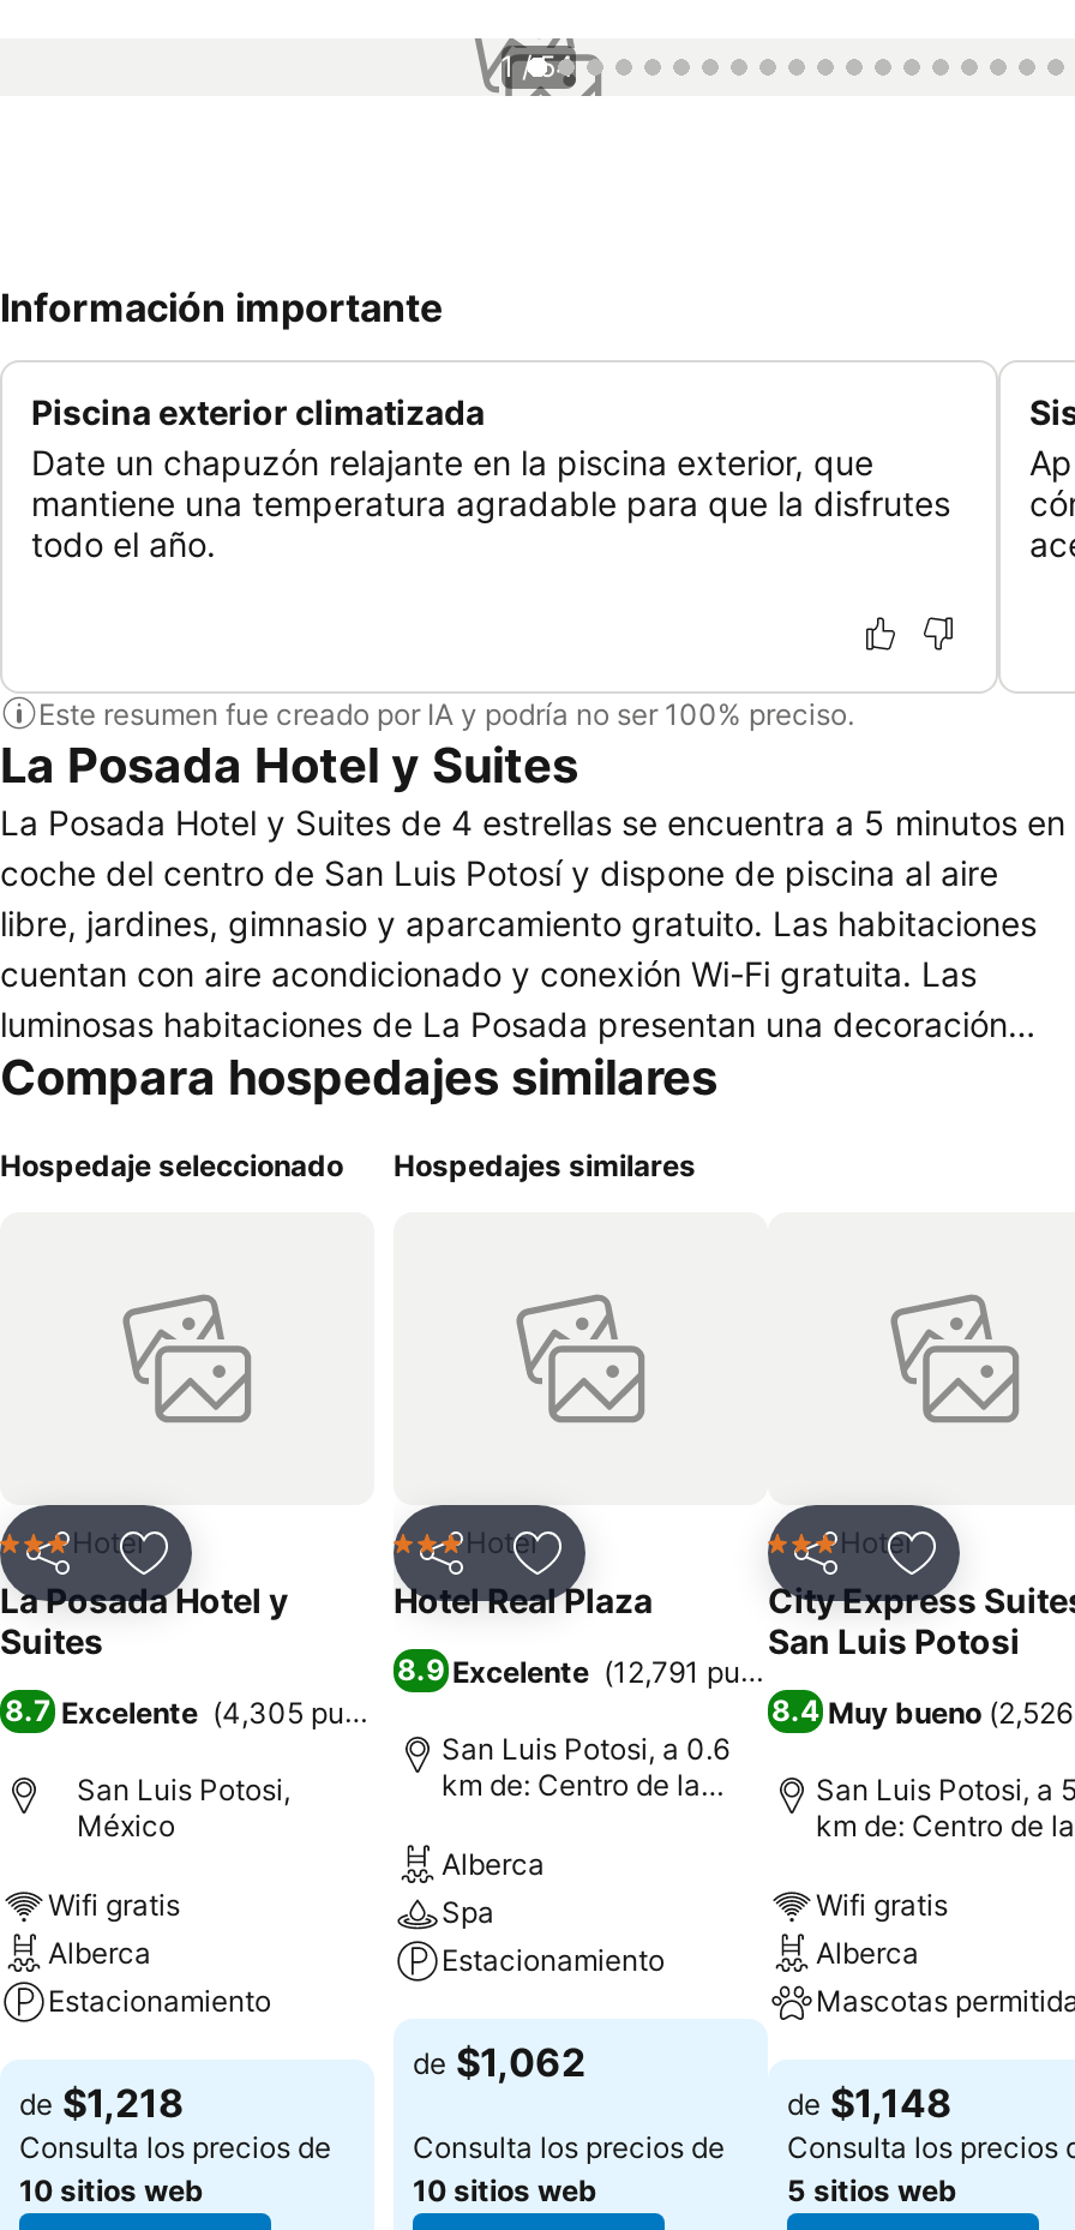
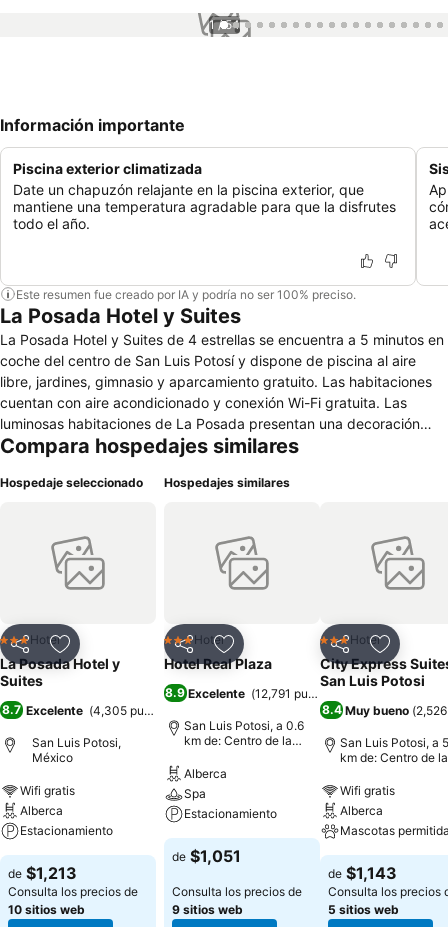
[413,2038,585,2086] de $1,062 -> [172,846,241,866] de $1,051
[19,2079,185,2127] de $1,218 -> [8,863,77,883] de $1,213
[787,2079,953,2127] de $1,148 -> [328,863,397,883] de $1,143
[413,2172,597,2208] 10 sitios web -> [172,902,243,917] 9 sitios web

